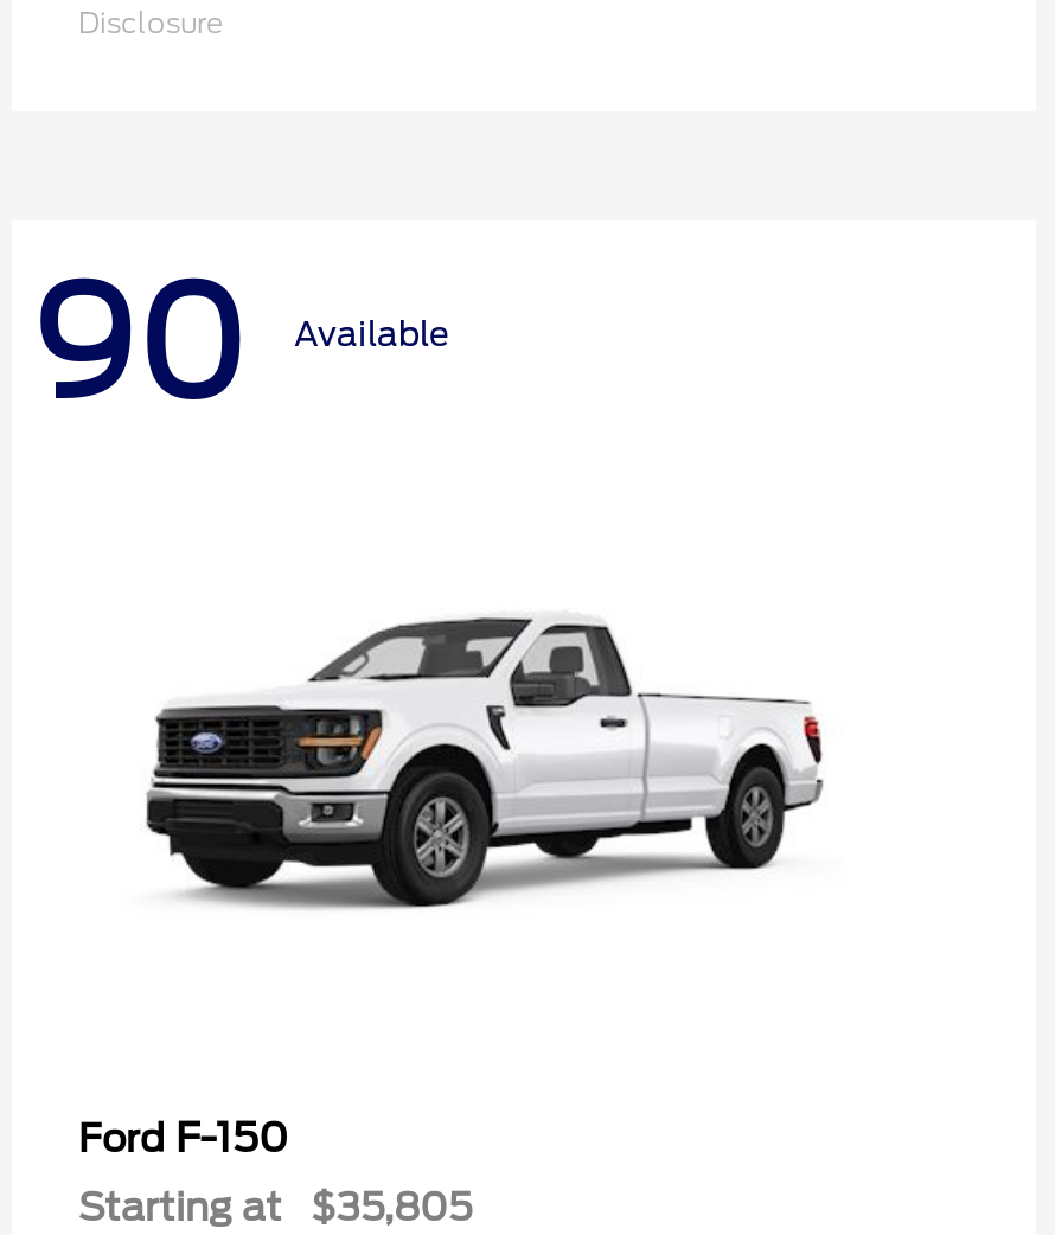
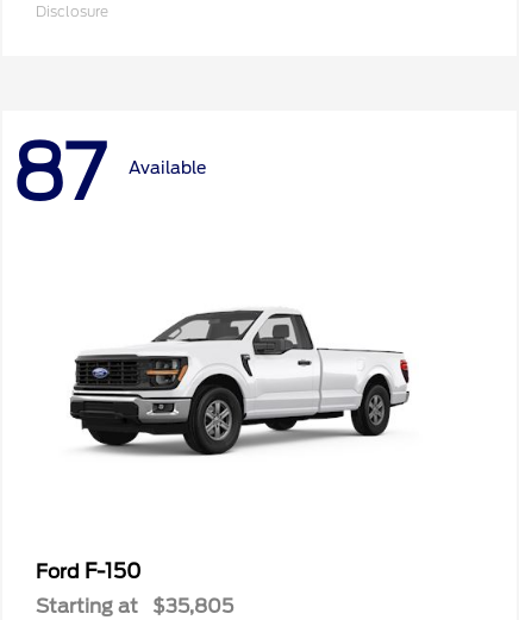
[31,255,448,435] 90 Available -> [12,128,206,218] 87 Available

